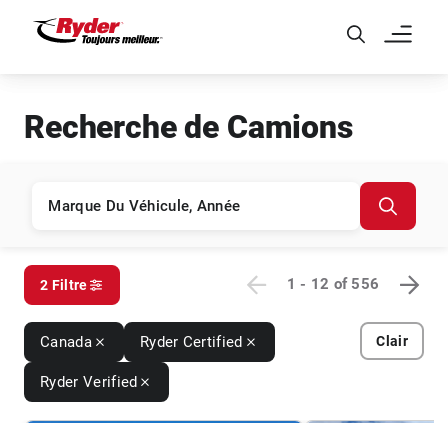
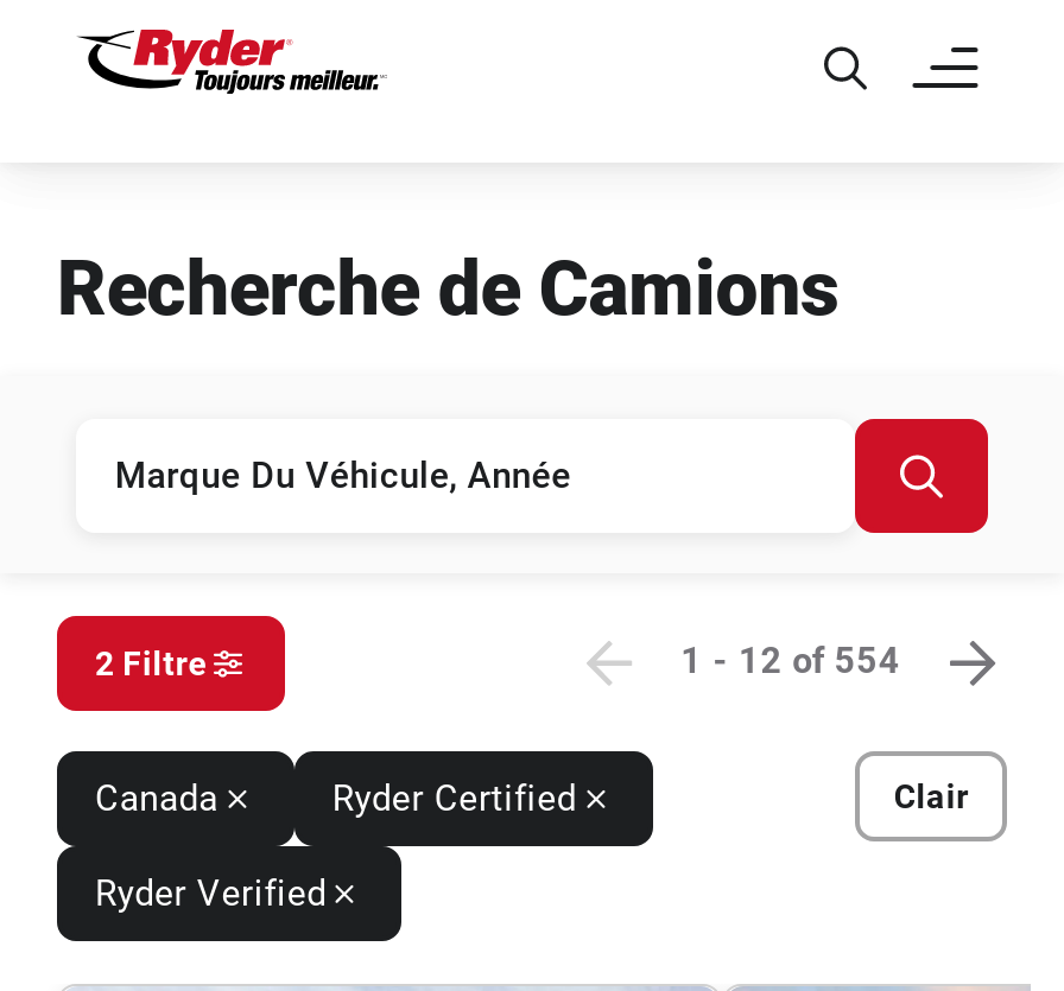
[287,275,379,293] 1 - 12 of 556 -> [681,640,901,683] 1 - 12 of 554

